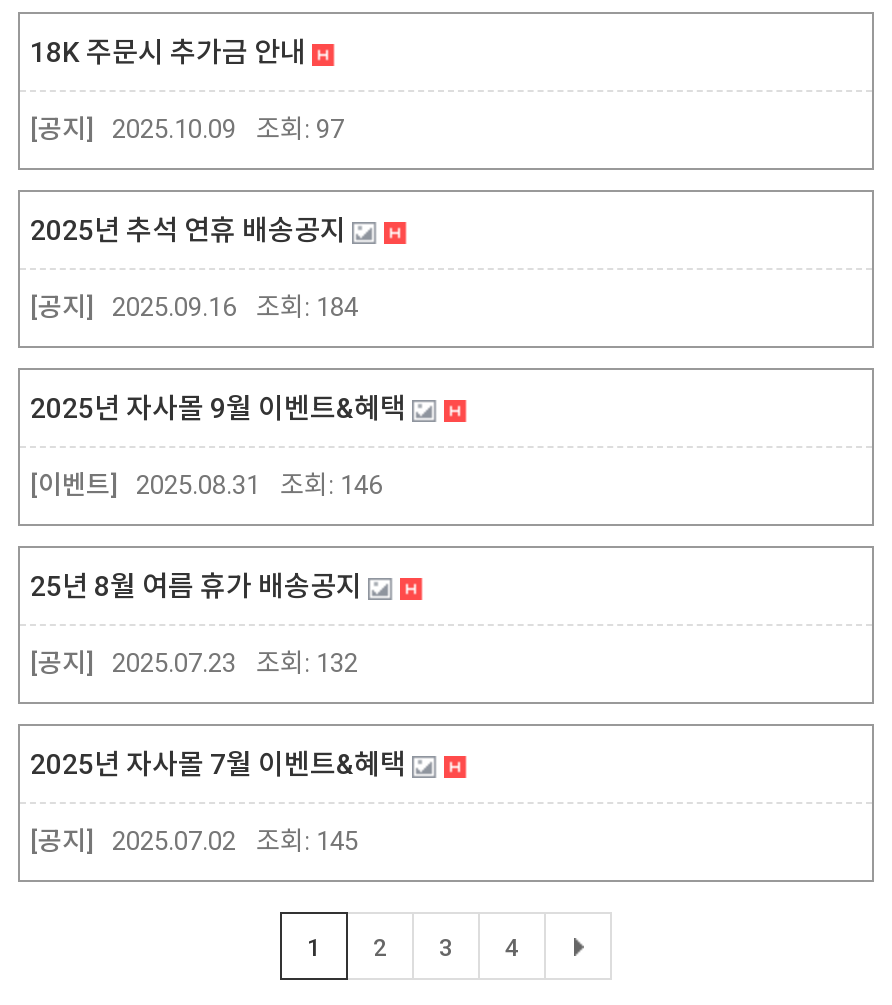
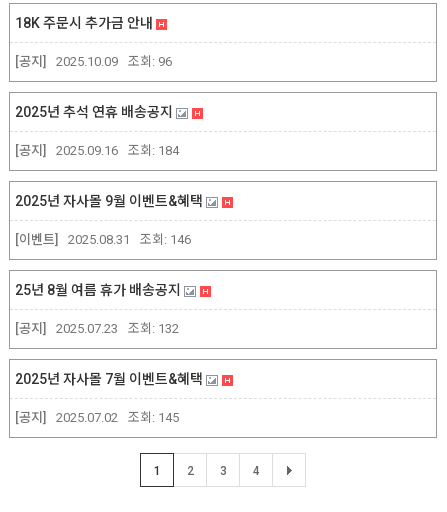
[30,114,344,144] [공지] 2025.10.09 조회: 97 -> [15,54,172,69] [공지] 2025.10.09 조회: 96

